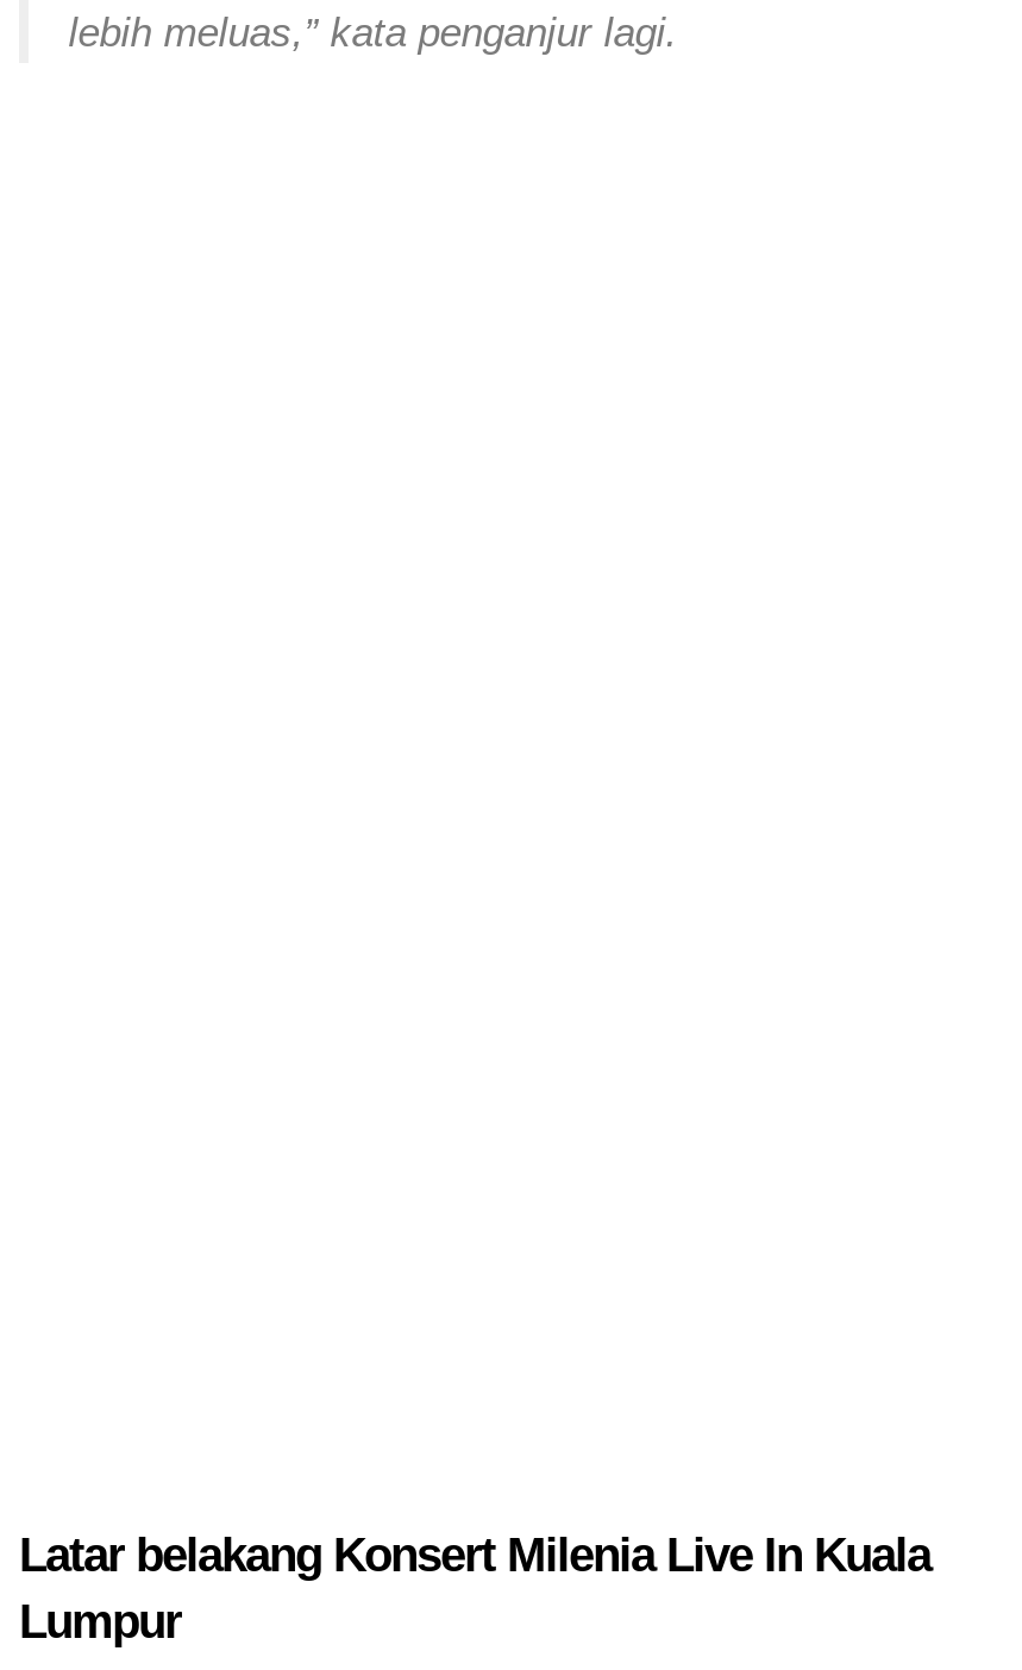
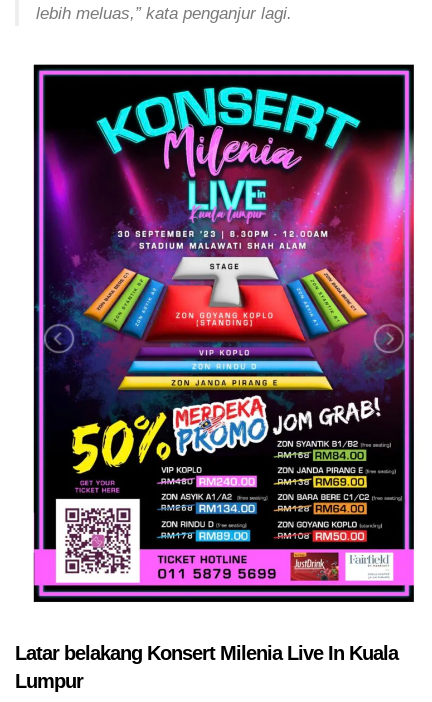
none -> [33,63,415,603] [image]

